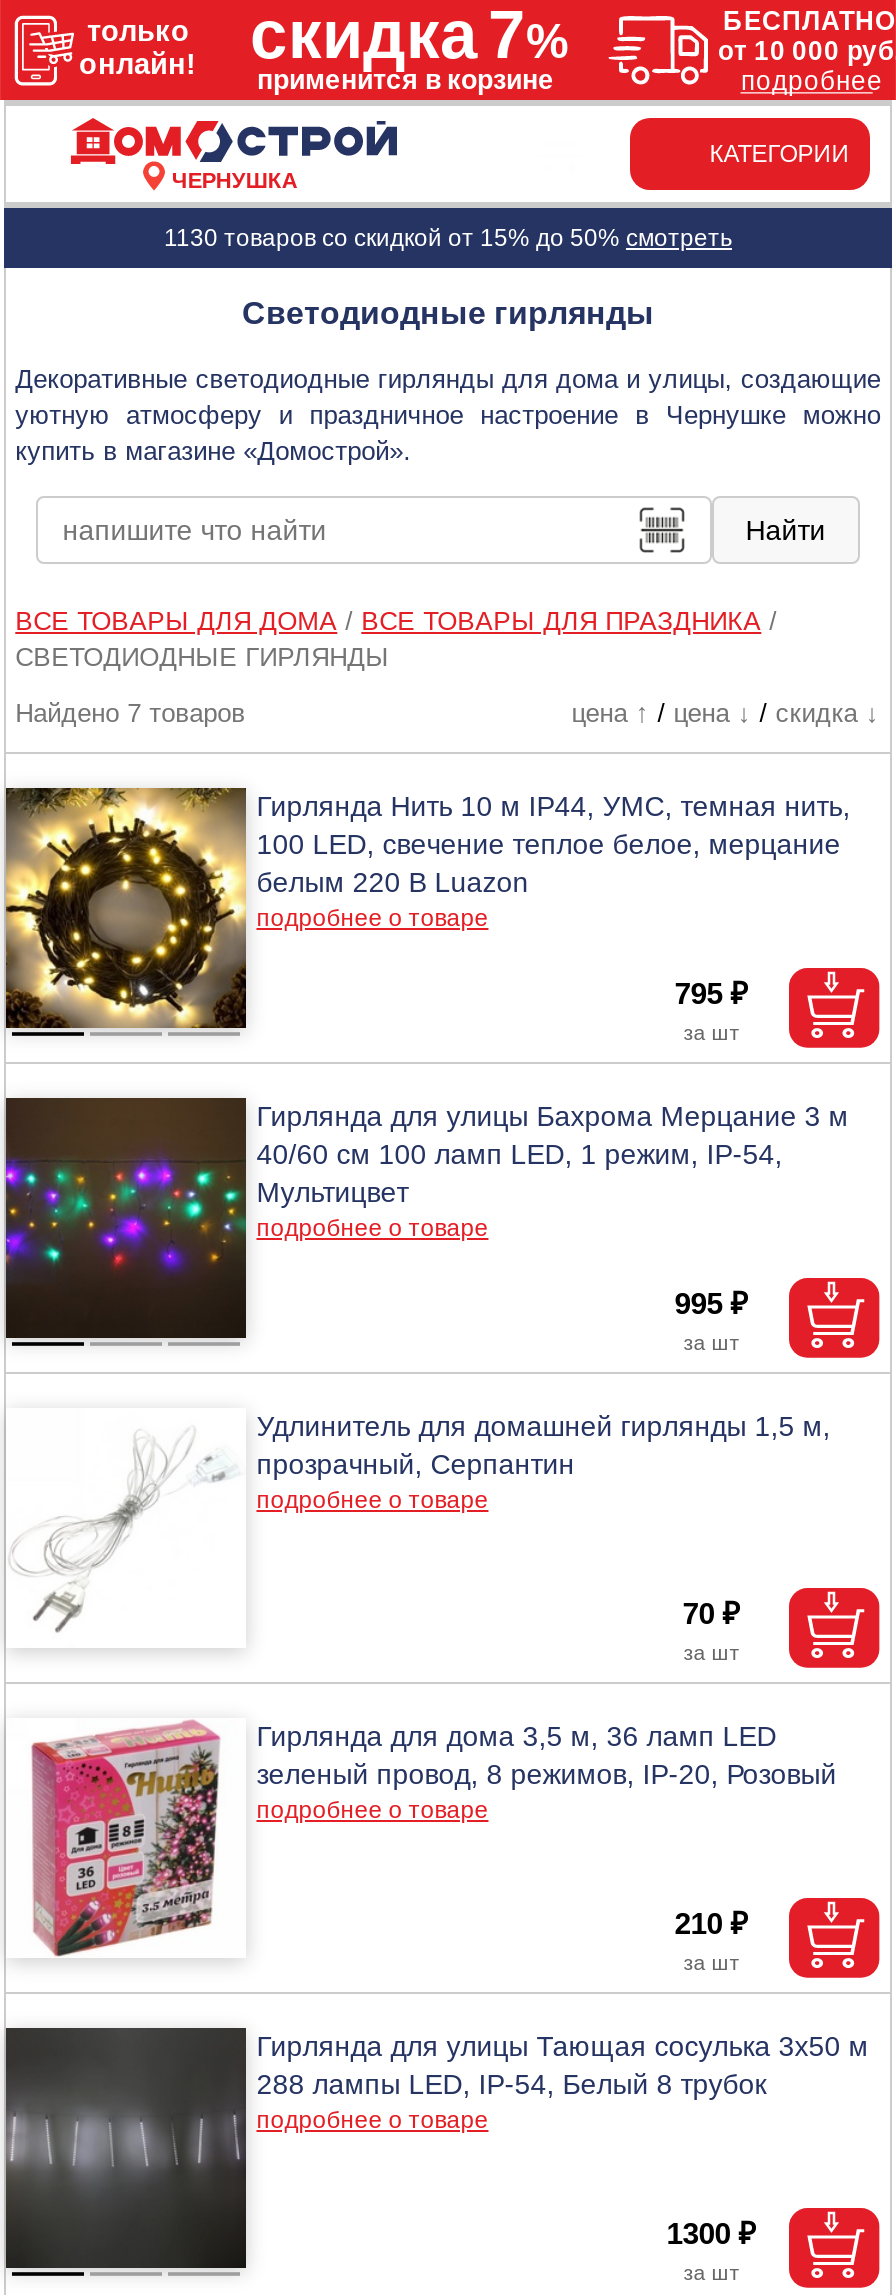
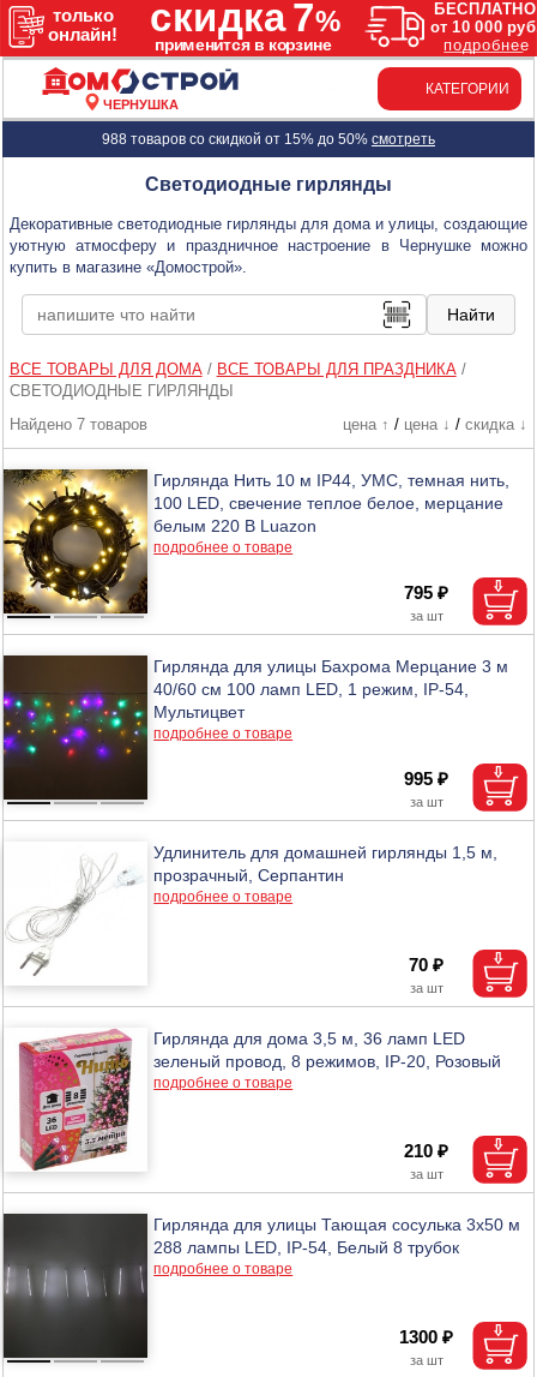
[164,224,732,252] 1130 товаров со скидкой от 15% до 50% смотреть -> [102,131,435,147] 988 товаров со скидкой от 15% до 50% смотреть

